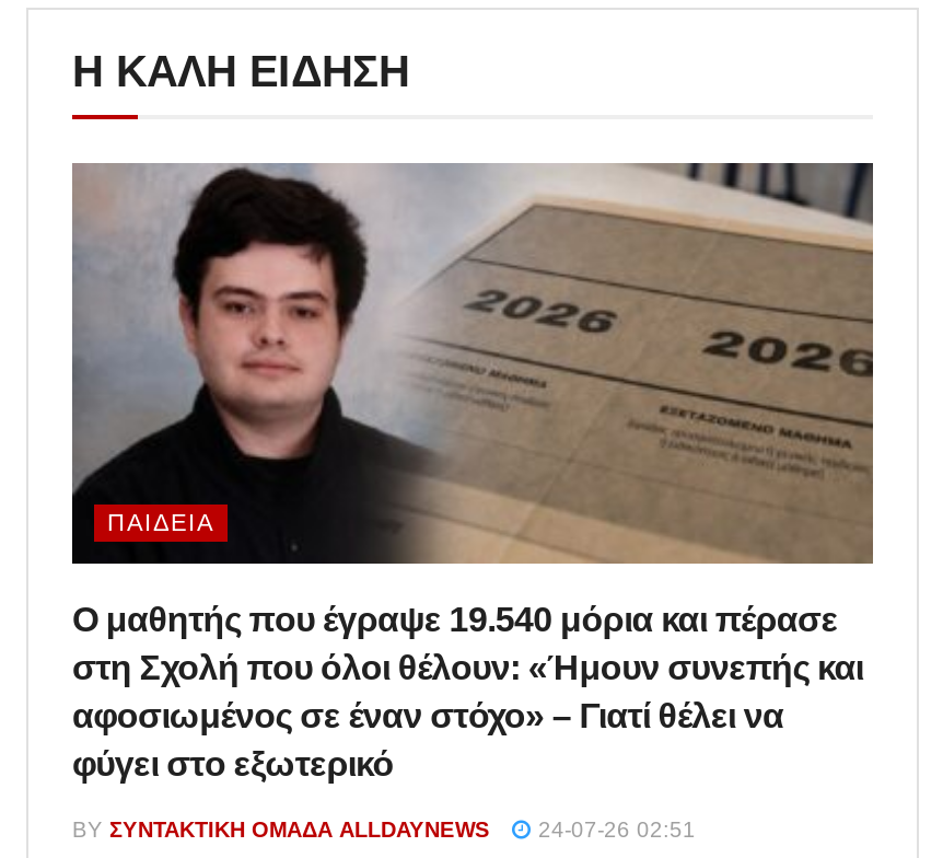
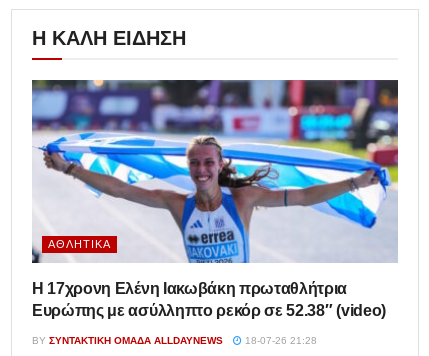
[70,163,875,566] [image] | ΠΑΙΔΕΊΑ -> [32,80,399,251] [image] | ΑΘΛΗΤΙΚΆ
[72,602,863,783] Ο μαθητής που έγραψε 19.540 μόρια και πέρασε | στη Σχολή που όλοι θέλουν: «Ήμουν συνεπής και | αφοσιωμένος σε έναν στόχο» – Γιατί θέλει να | φύγει στο εξωτερικό -> [32,280,386,319] Η 17χρονη Ελένη Ιακωβάκη πρωταθλήτρια | Ευρώπης με ασύλληπτο ρεκόρ σε 52.38″ (video)
[72,818,696,842] BY ΣΥΝΤΑΚΤΙΚΉ ΟΜΆΔΑ ALLDAYNEWS 24-07-26 02:51 -> [32,335,317,346] BY ΣΥΝΤΑΚΤΙΚΉ ΟΜΆΔΑ ALLDAYNEWS 18-07-26 21:28

